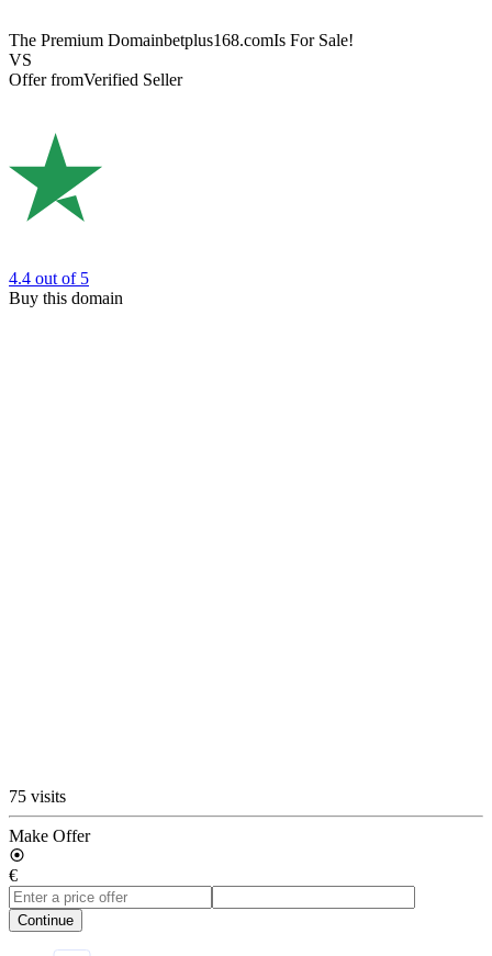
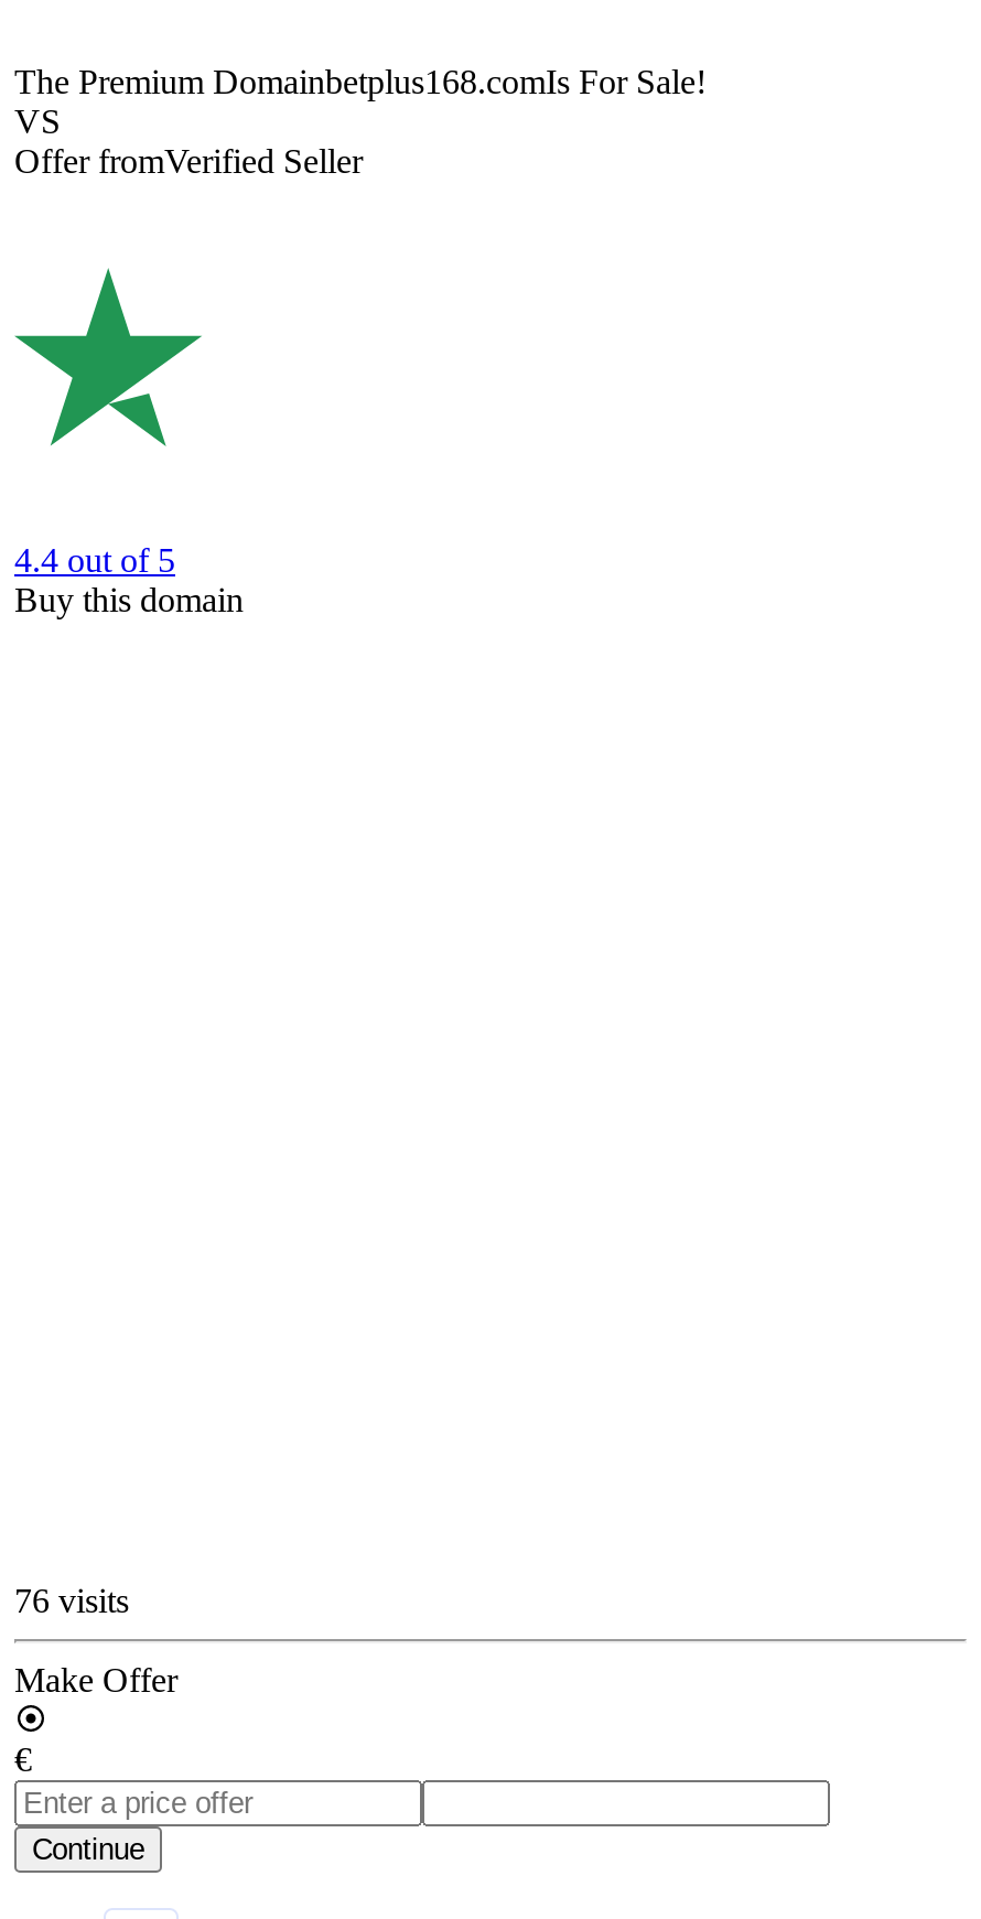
[9,787,66,805] 75 visits -> [14,1581,129,1618] 76 visits

